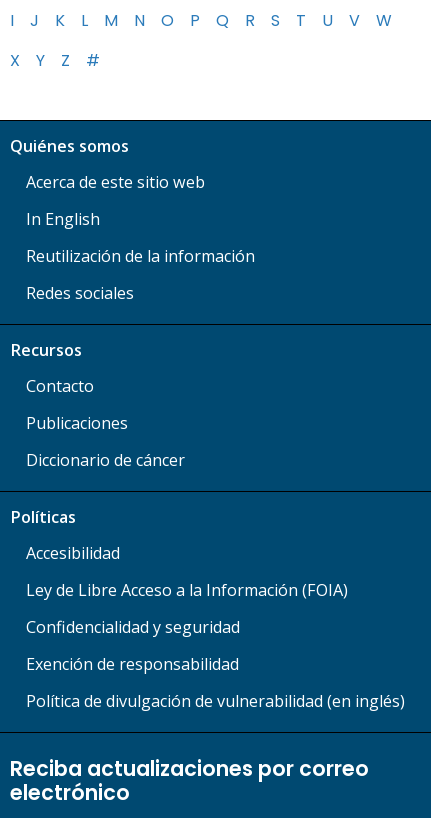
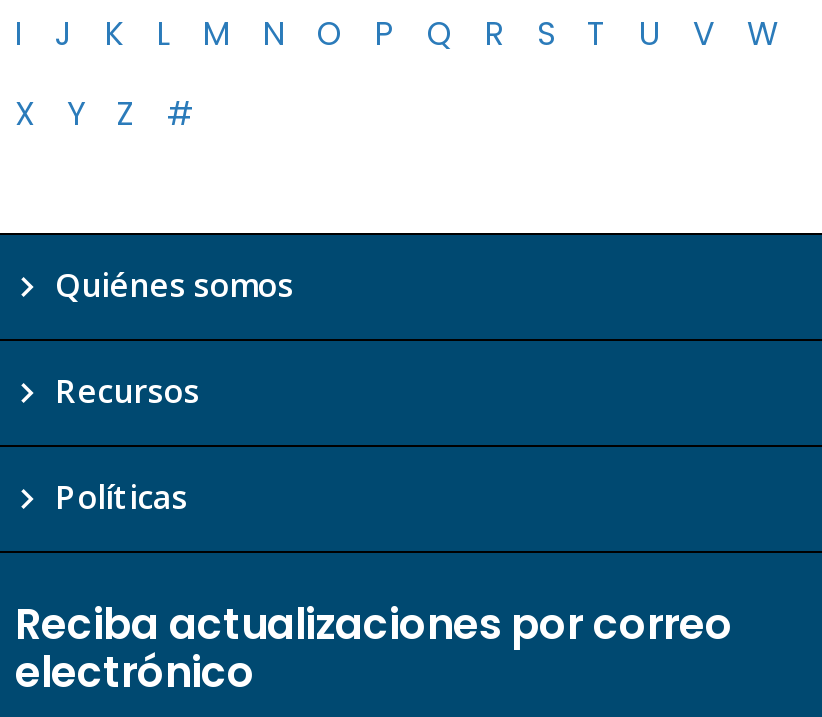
[26,171,255,304] Acerca de este sitio web | In English | Reutilización de la información | Redes sociales -> none
[26,375,185,471] Contacto | Publicaciones | Diccionario de cáncer -> none
[26,542,405,712] Accesibilidad | Ley de Libre Acceso a la Información (FOIA) | Confidencialidad y seguridad | Exención de responsabilidad | Política de divulgación de vulnerabilidad (en inglés) -> none

